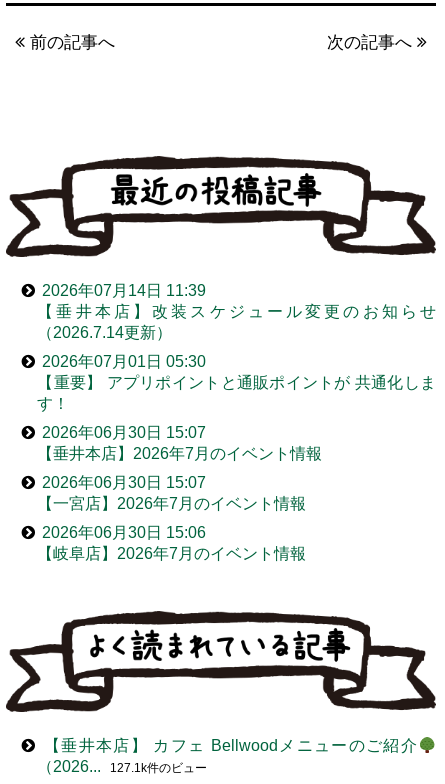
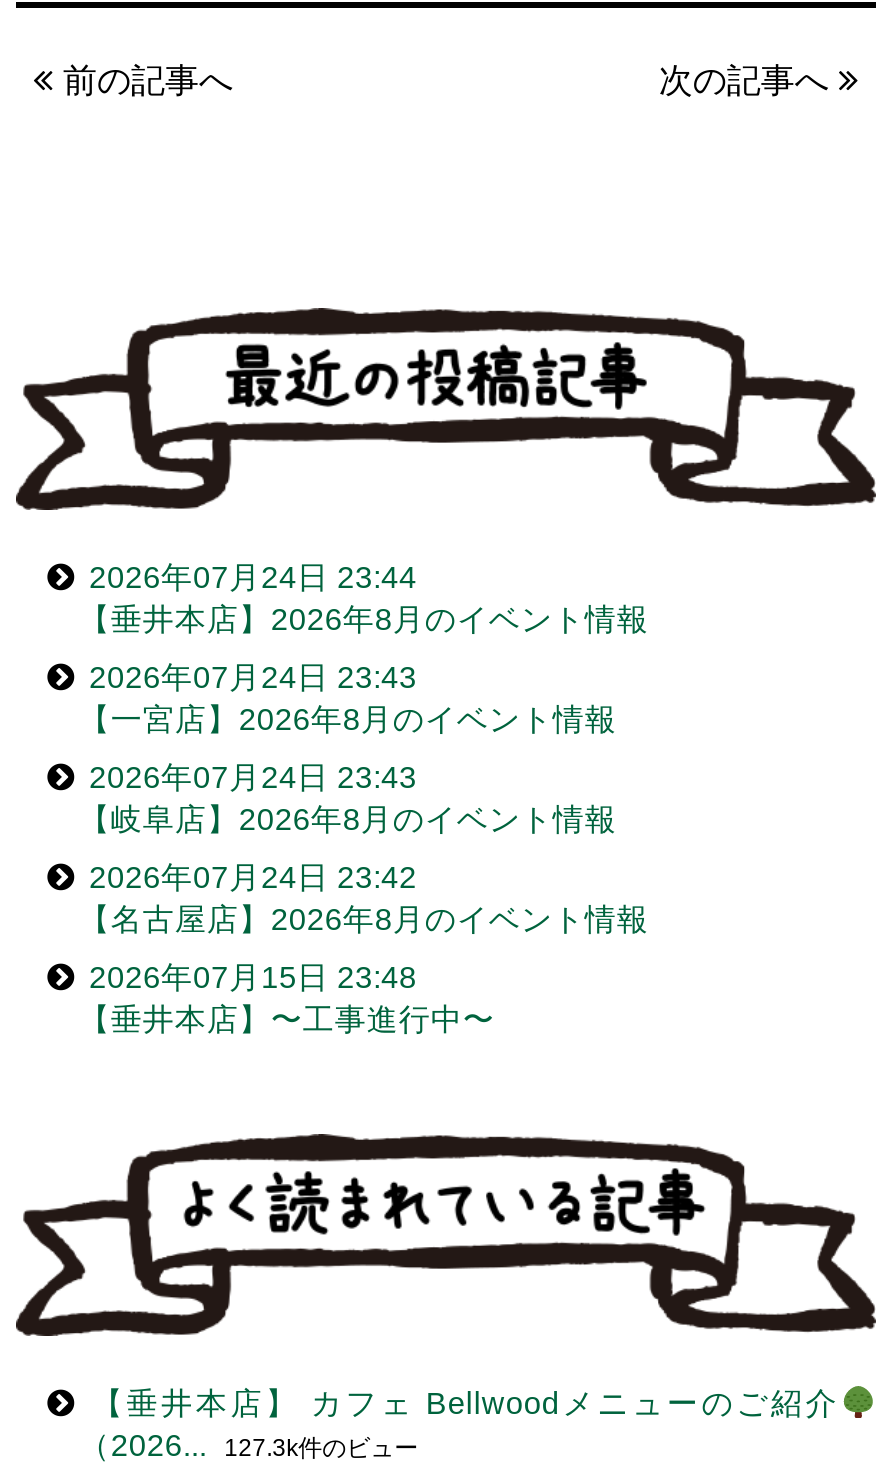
[37,282,436,341] 2026年07月14日 11:39 | 【垂井本店】改装スケジュール変更のお知らせ | （2026.7.14更新） -> [79,561,649,637] 2026年07月24日 23:44 | 【垂井本店】2026年8月のイベント情報
[37,353,436,412] 2026年07月01日 05:30 | 【重要】 アプリポイントと通販ポイントが 共通化しま | す！ -> [79,660,617,736] 2026年07月24日 23:43 | 【一宮店】2026年8月のイベント情報
[37,424,322,462] 2026年06月30日 15:07 | 【垂井本店】2026年7月のイベント情報 -> [79,760,617,836] 2026年07月24日 23:43 | 【岐阜店】2026年8月のイベント情報
[37,474,306,512] 2026年06月30日 15:07 | 【一宮店】2026年7月のイベント情報 -> [79,860,649,936] 2026年07月24日 23:42 | 【名古屋店】2026年8月のイベント情報
[37,524,306,562] 2026年06月30日 15:06 | 【岐阜店】2026年7月のイベント情報 -> [79,959,495,1035] 2026年07月15日 23:48 | 【垂井本店】〜工事進行中〜
[37,758,207,775] （2026... 127.1k件のビュー -> [79,1428,418,1462] （2026... 127.3k件のビュー

